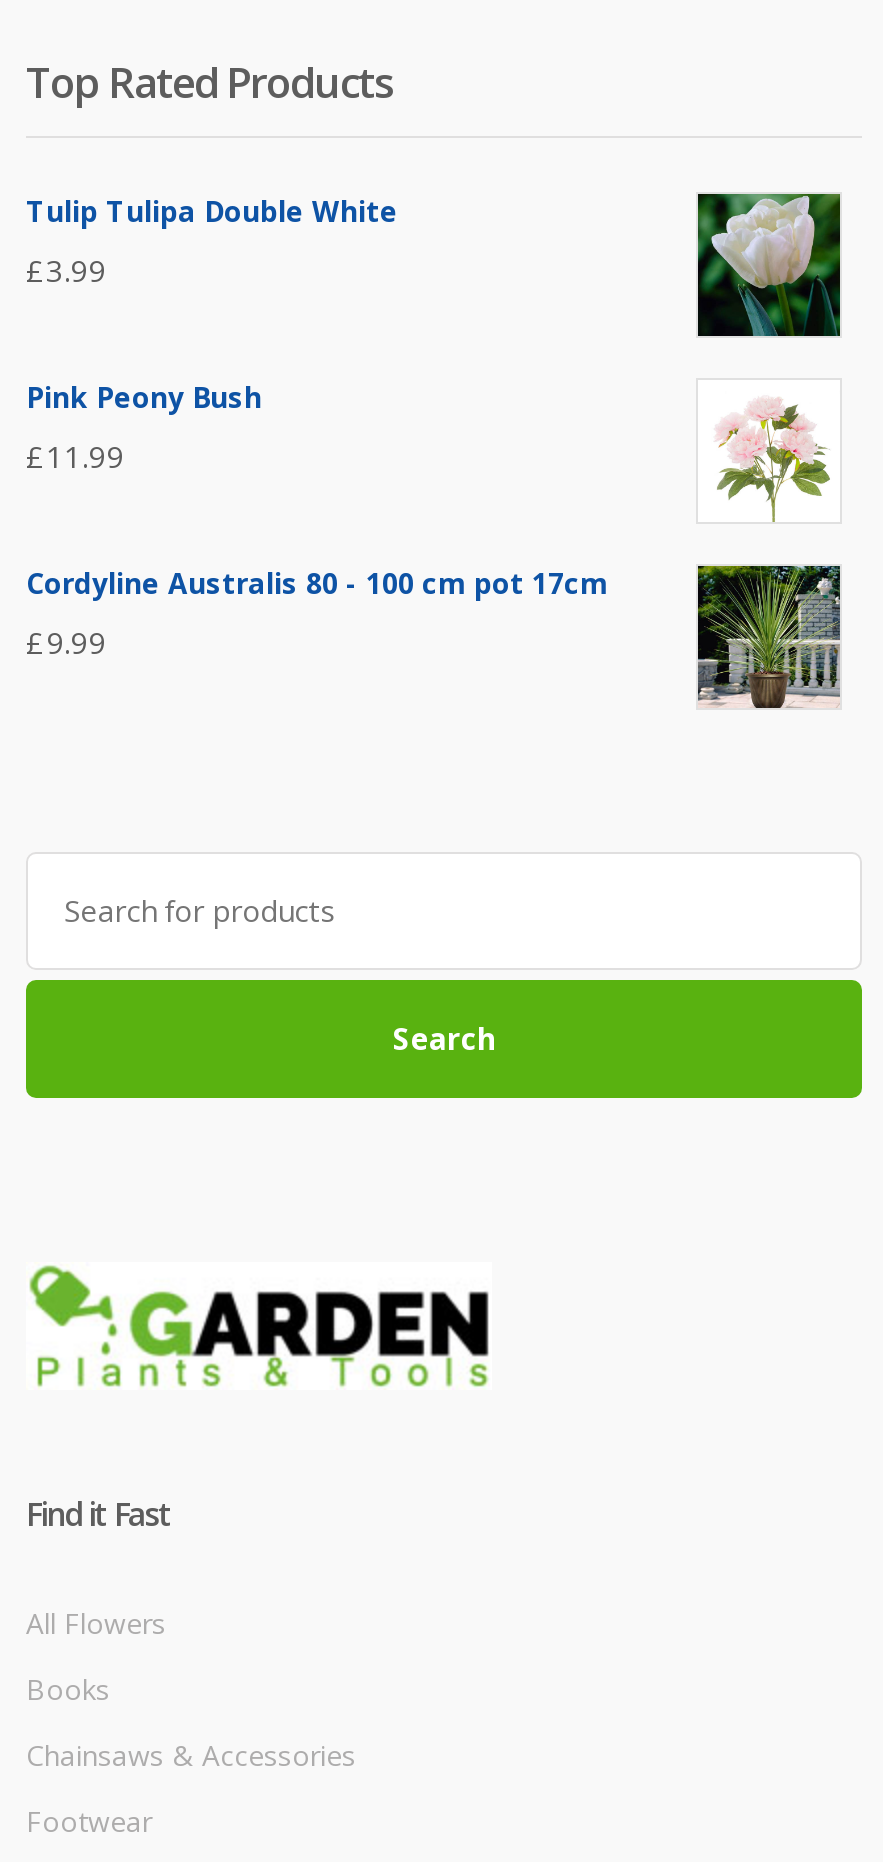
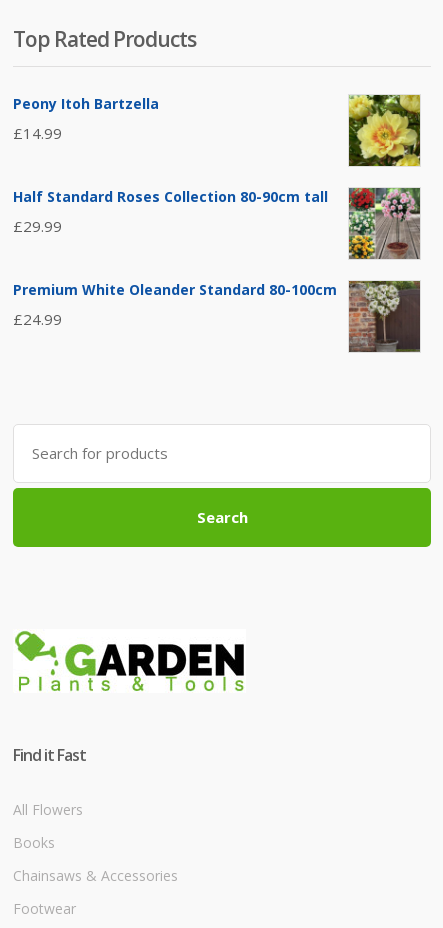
[26,193,398,231] Tulip Tulipa Double White -> [13,94,159,113] Peony Itoh Bartzella
[696,192,842,338] [image] -> [348,94,421,167] [image]
[26,251,106,291] £3.99 -> [13,123,62,143] £14.99
[26,379,262,417] Pink Peony Bush -> [13,187,328,206] Half Standard Roses Collection 80-90cm tall
[698,380,840,522] [image] -> [348,187,421,260] [image]
[26,437,124,477] £11.99 -> [13,216,62,236] £29.99
[26,565,608,603] Cordyline Australis 80 - 100 cm pot 17cm -> [13,280,337,299] Premium White Oleander Standard 80-100cm
[696,564,840,708] [image] -> [348,280,421,353] [image]
[26,623,106,663] £9.99 -> [13,309,62,329] £24.99

